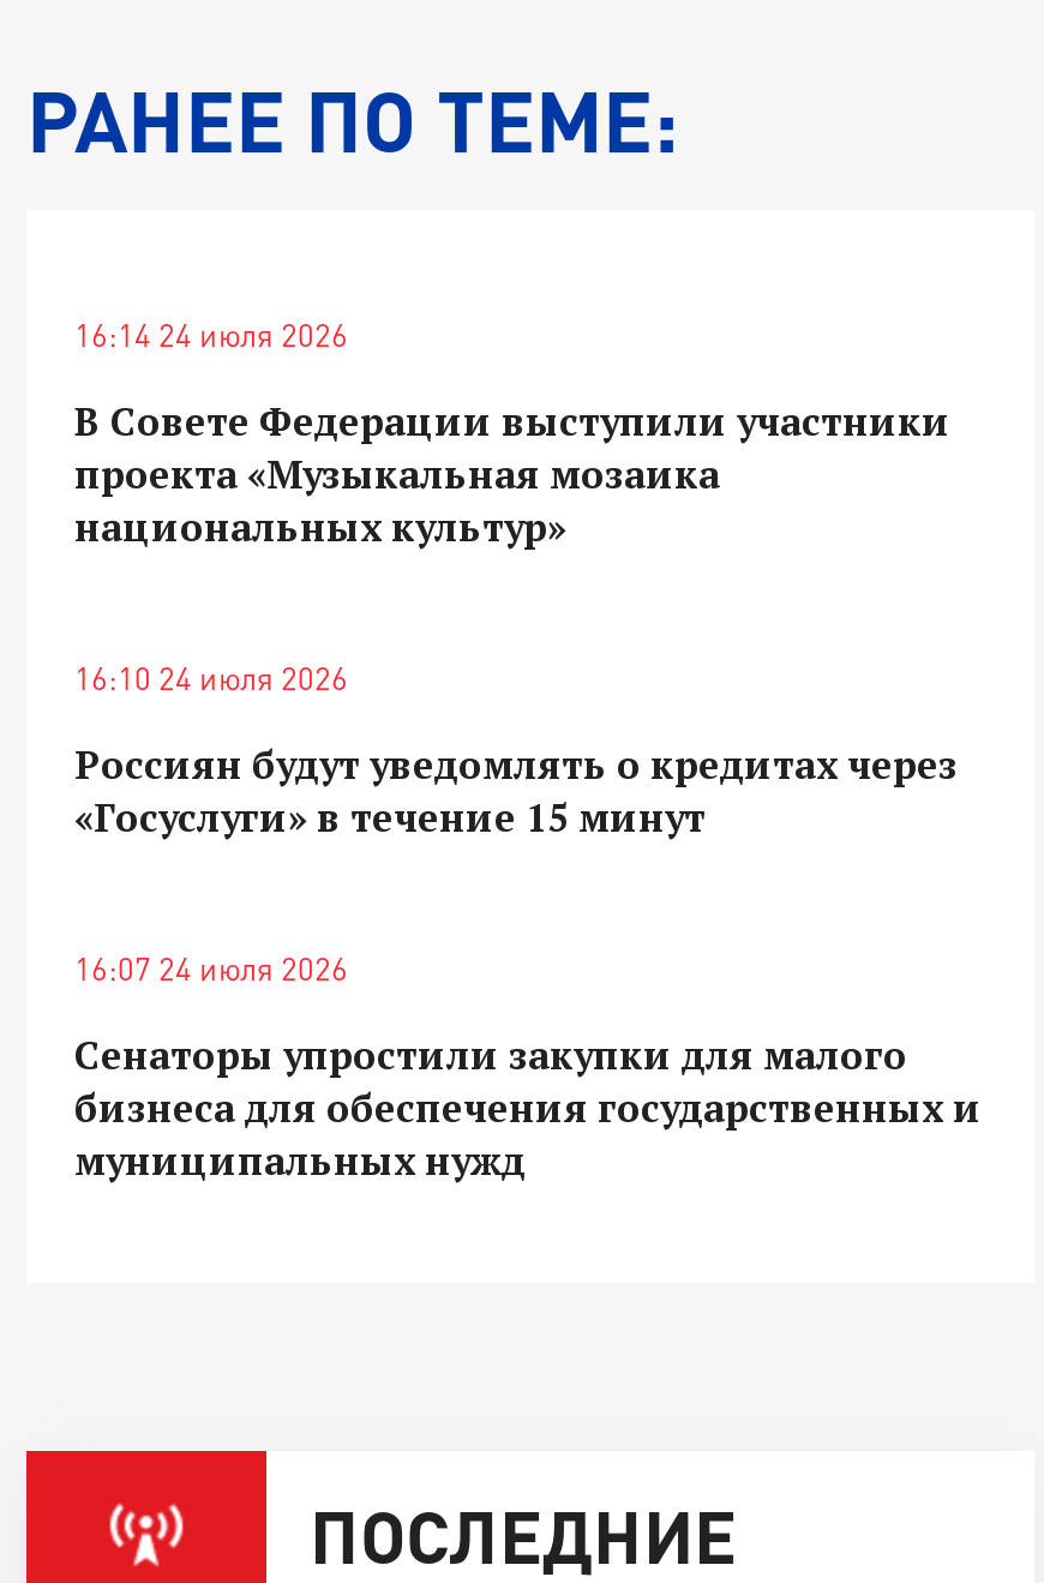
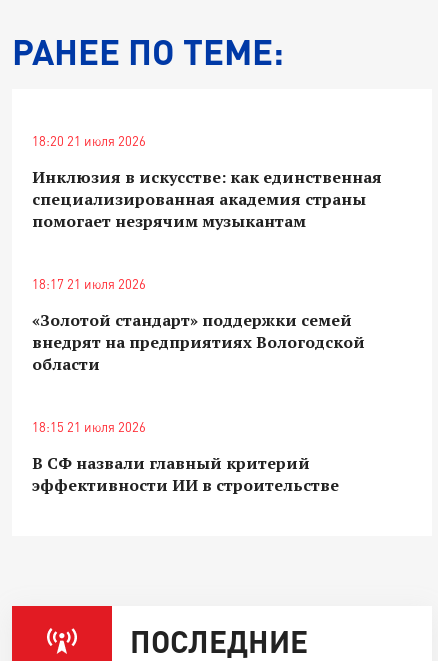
[74,316,348,354] 16:14 24 июля 2026 -> [32,133,146,149] 18:20 21 июля 2026
[74,395,950,553] В Совете Федерации выступили участники | проекта «Музыкальная мозаика | национальных культур» -> [32,166,382,232] Инклюзия в искусстве: как единственная | специализированная академия страны | помогает незрячим музыкантам
[74,659,348,697] 16:10 24 июля 2026 -> [32,276,146,292] 18:17 21 июля 2026
[74,738,958,844] Россиян будут уведомлять о кредитах через | «Госуслуги» в течение 15 минут -> [32,309,365,375] «Золотой стандарт» поддержки семей | внедрят на предприятиях Вологодской | области
[74,949,348,988] 16:07 24 июля 2026 -> [32,419,146,435] 18:15 21 июля 2026
[74,1029,982,1187] Сенаторы упростили закупки для малого | бизнеса для обеспечения государственных и | муниципальных нужд -> [32,452,339,496] В СФ назвали главный критерий | эффективности ИИ в строительстве

